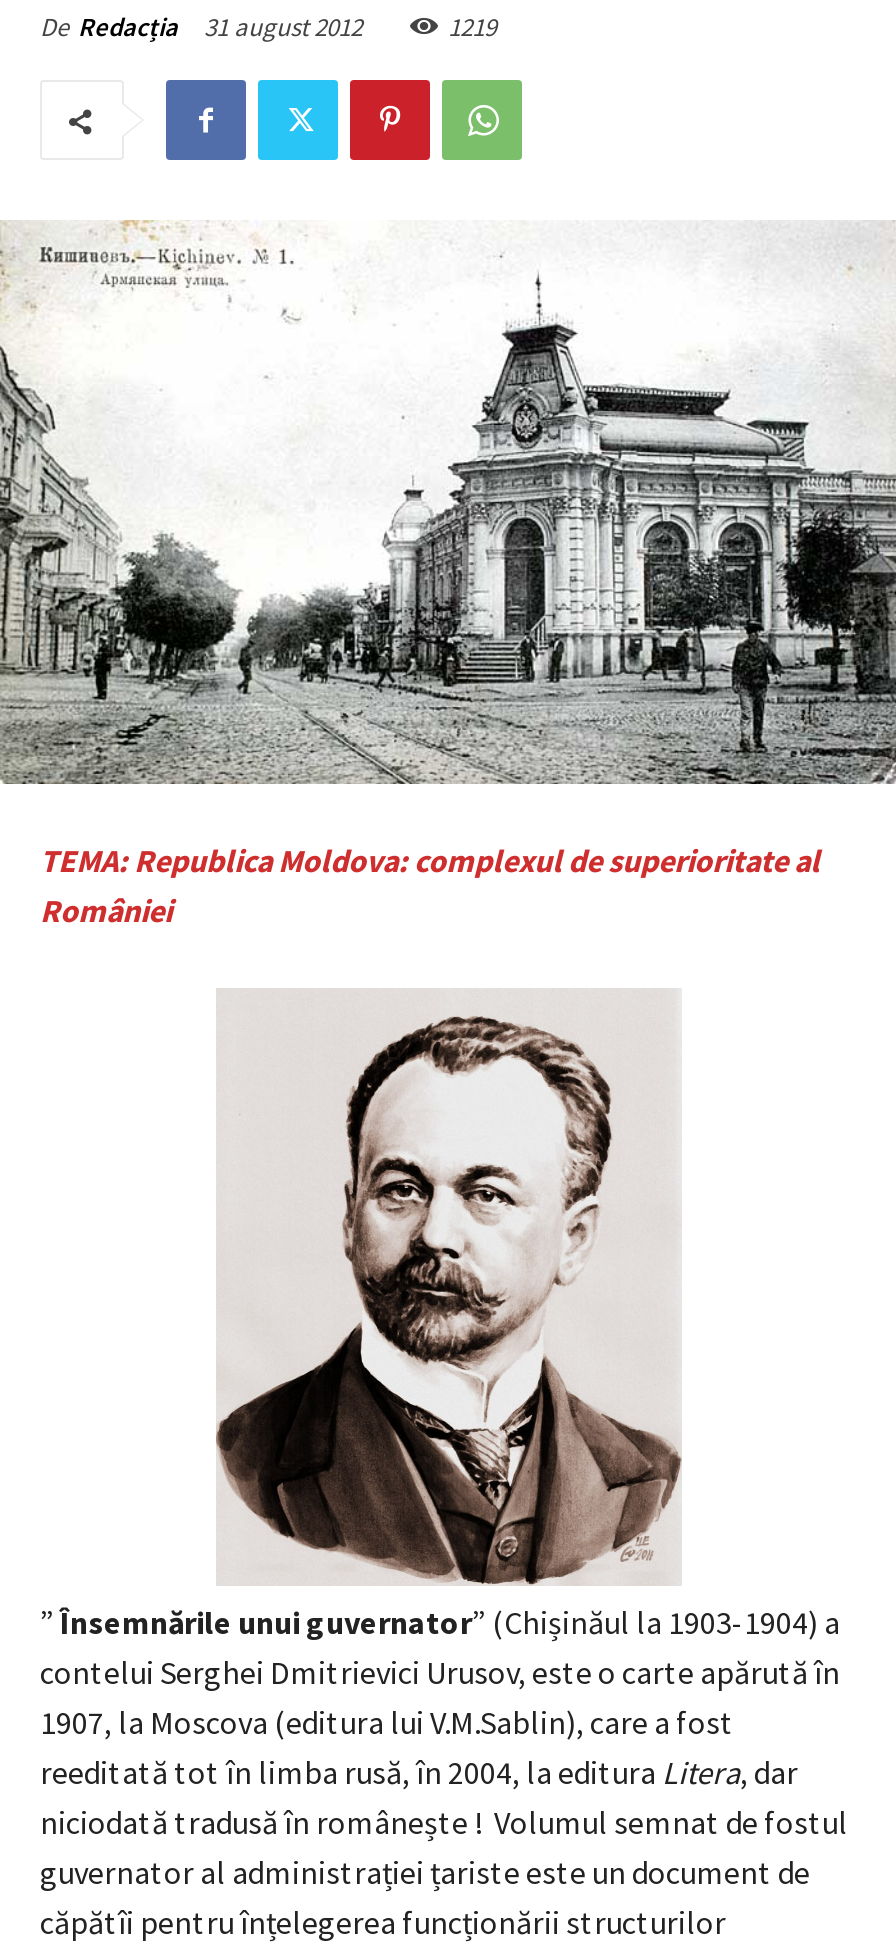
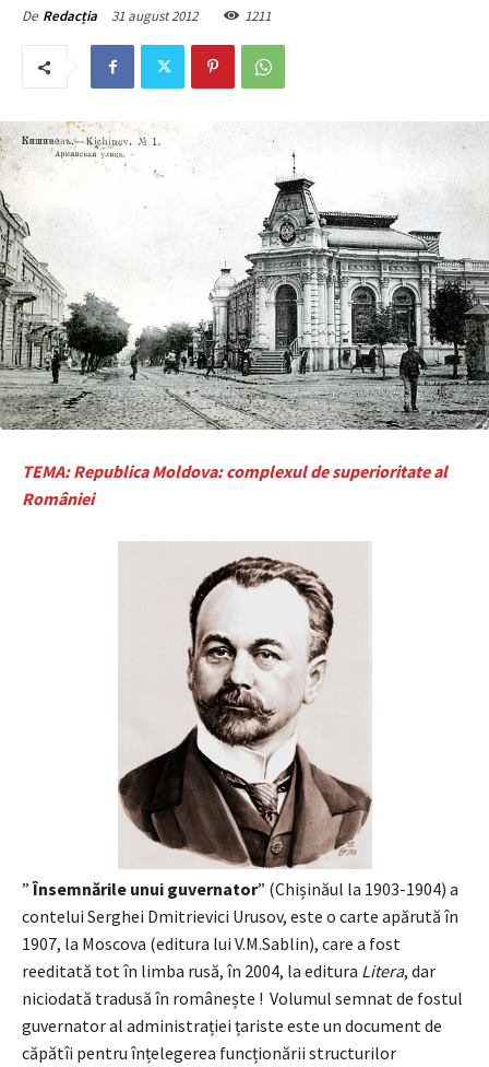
[448,10,496,44] 1219 -> [244,6,271,25] 1211

